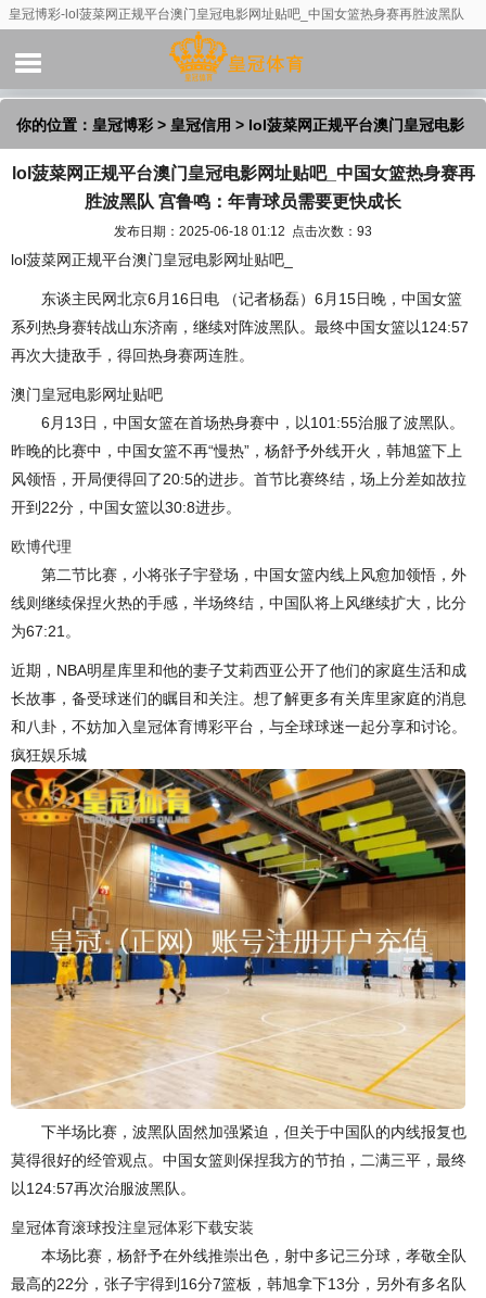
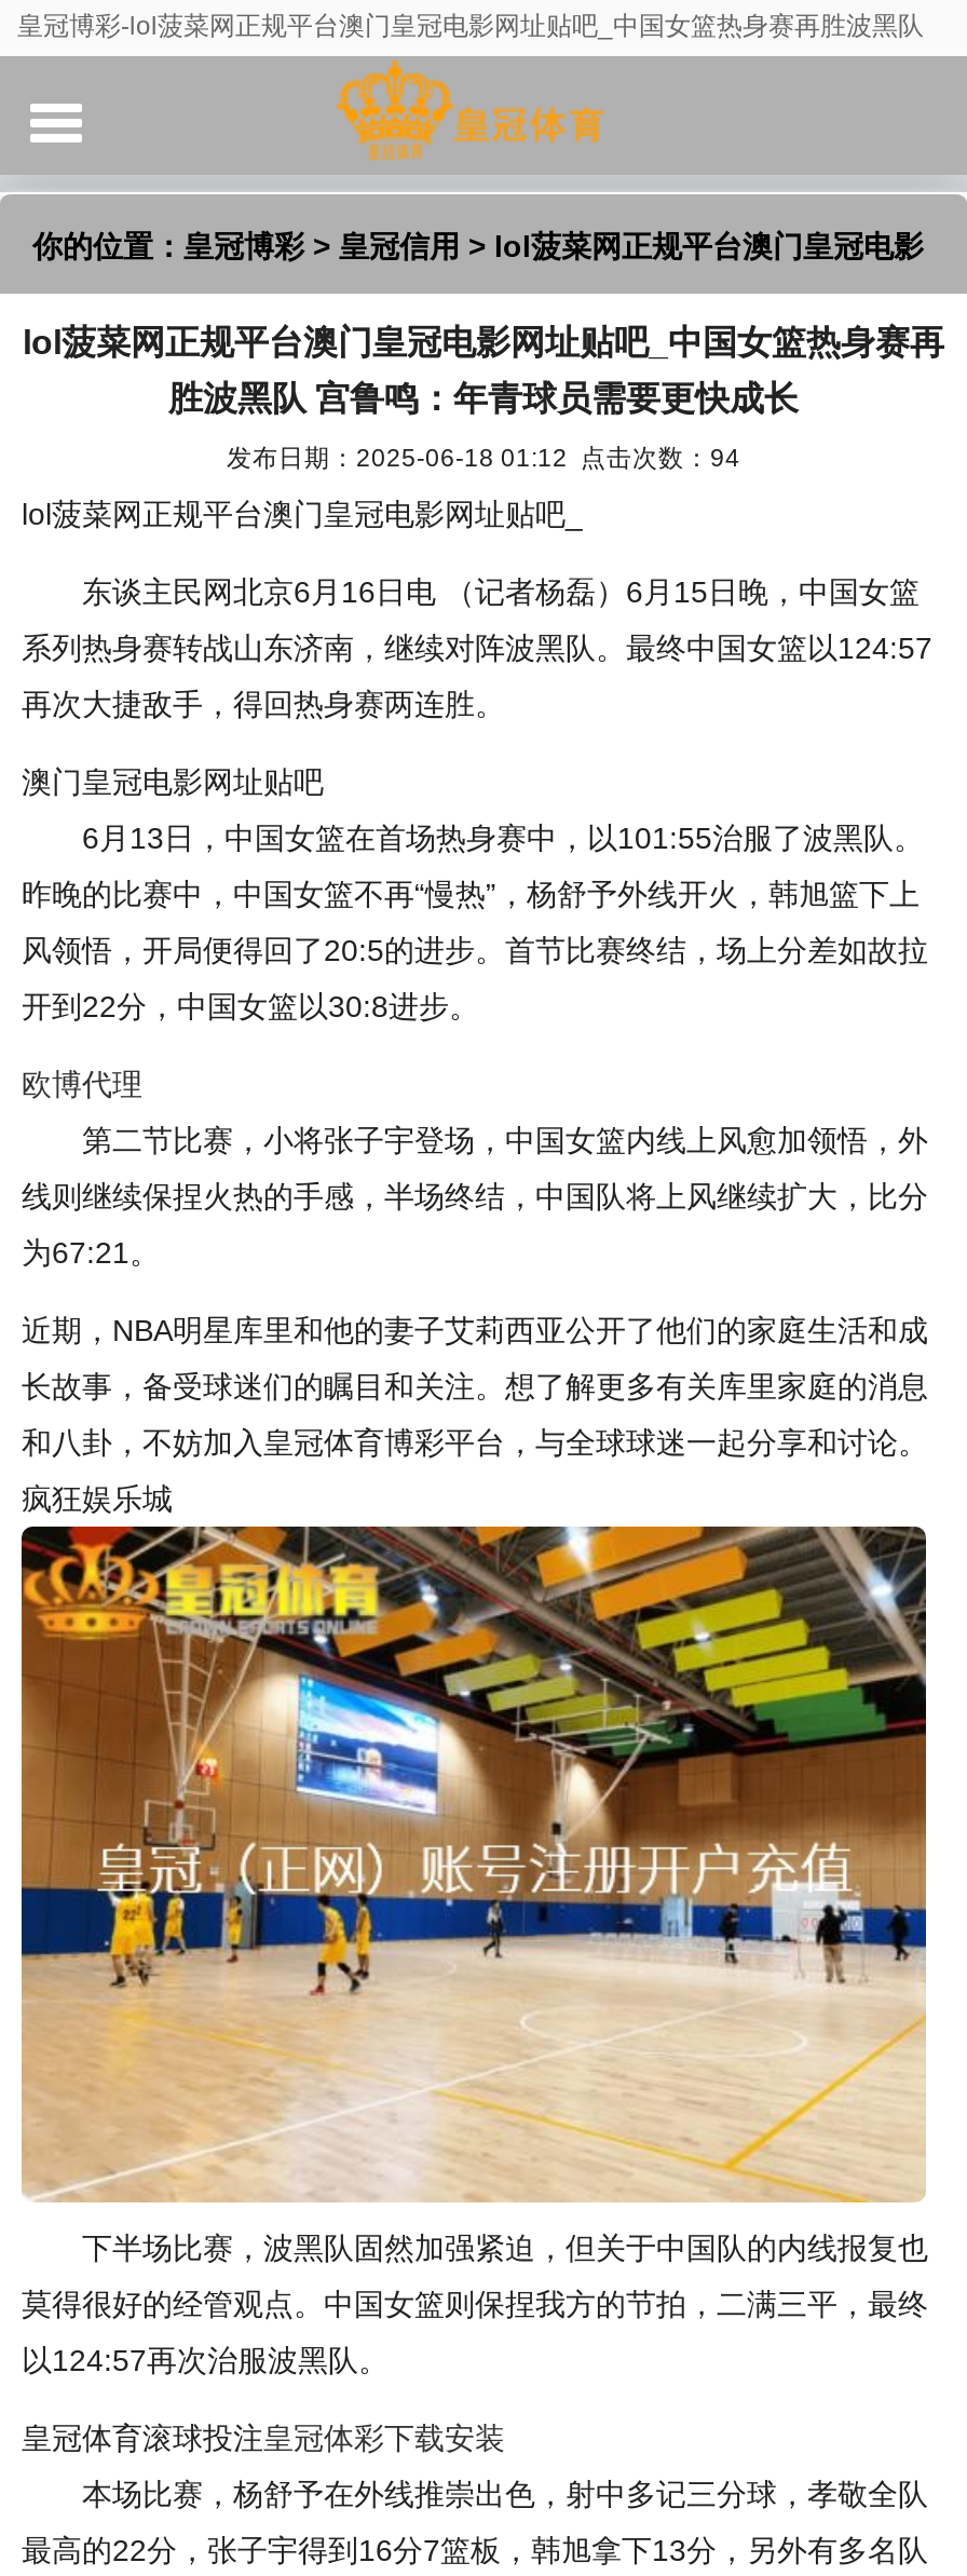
[114,224,372,238] 发布日期：2025-06-18 01:12 点击次数：93 -> [227,443,740,471] 发布日期：2025-06-18 01:12 点击次数：94

